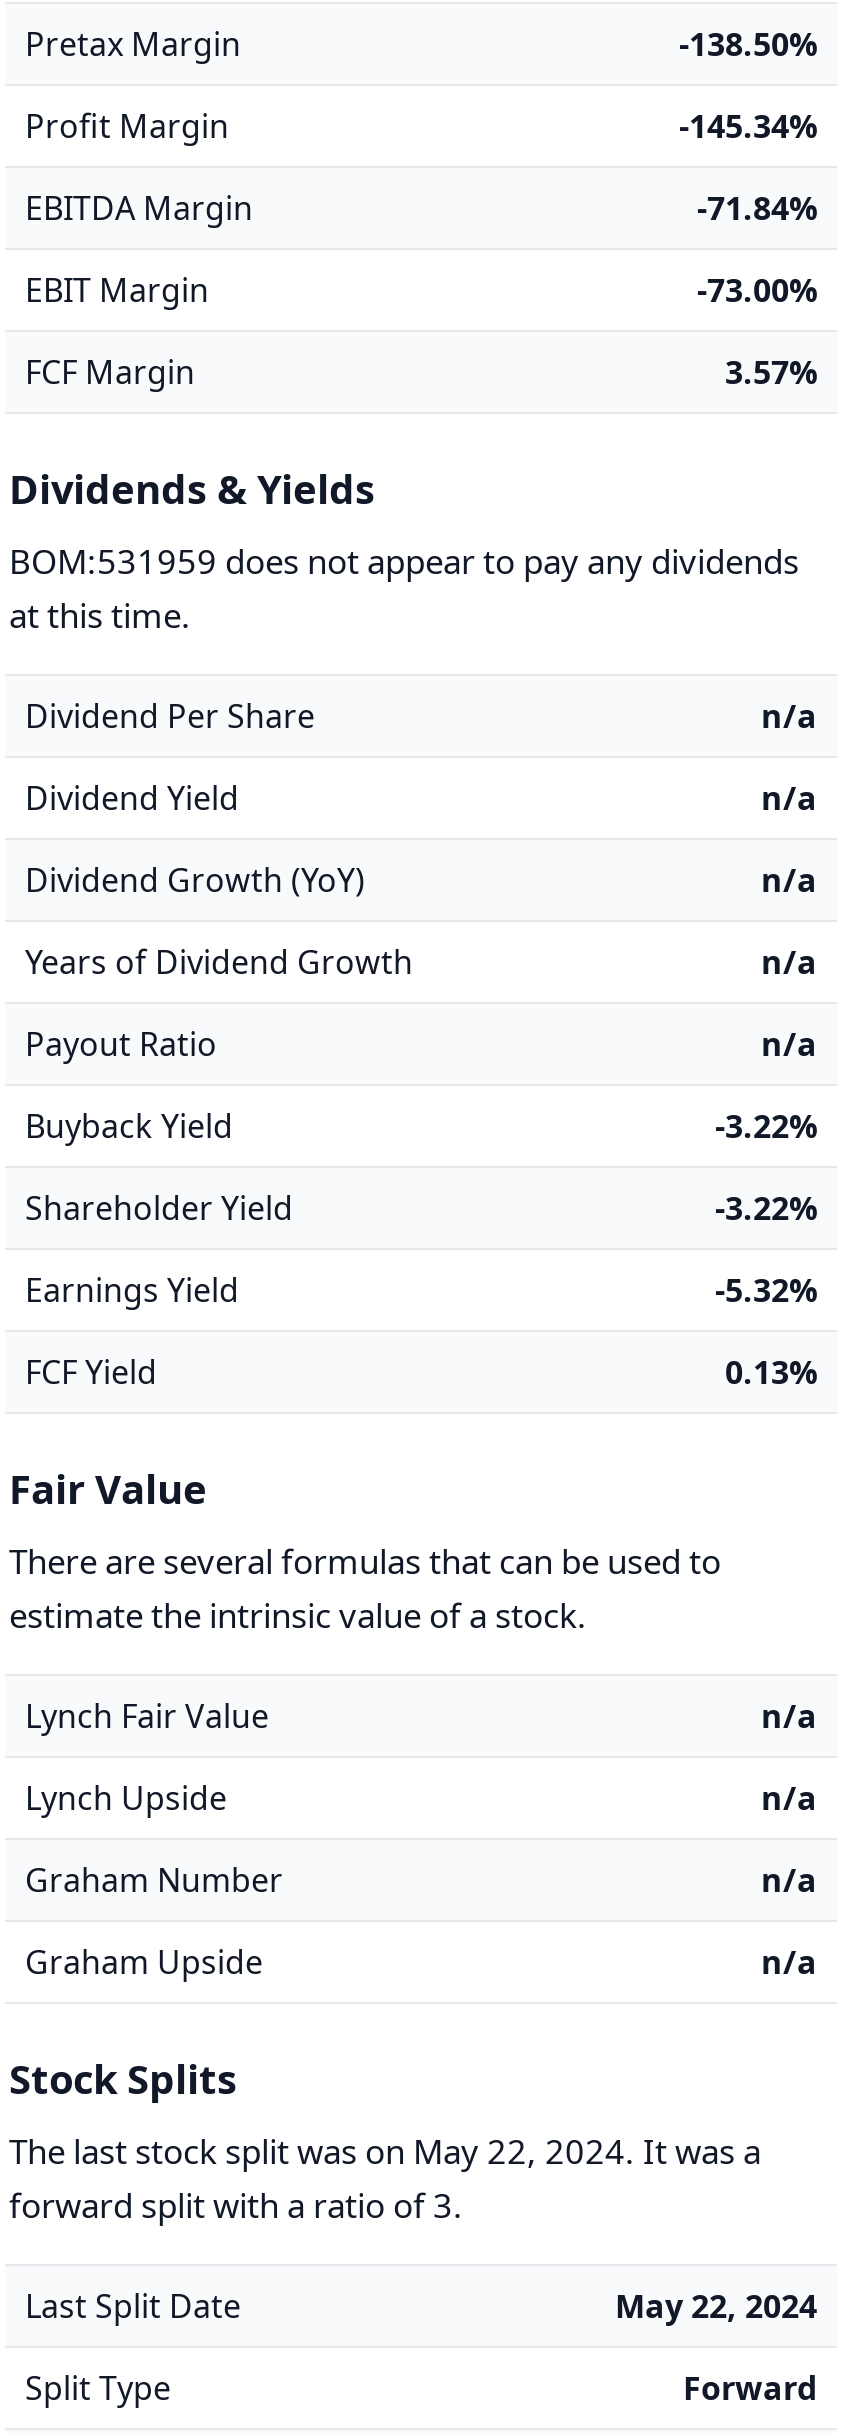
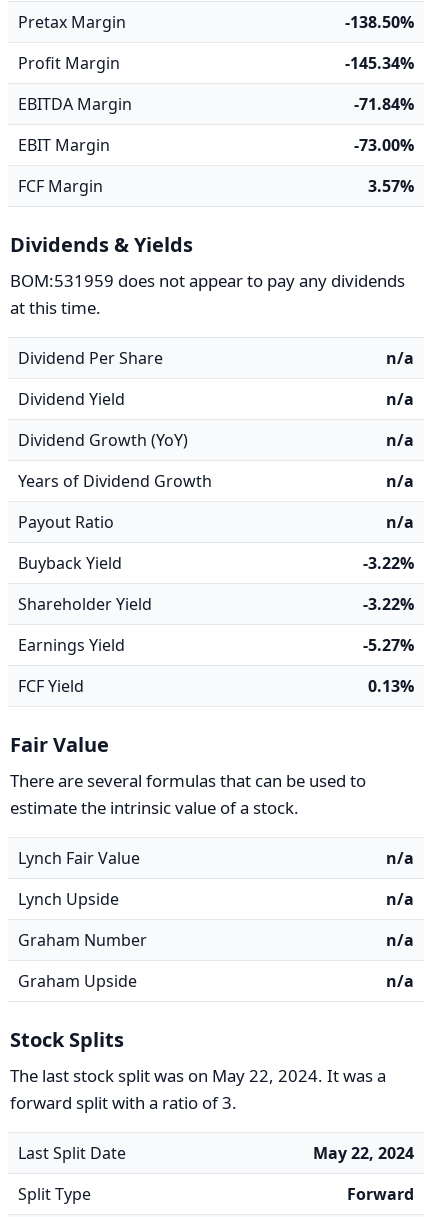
[715,1268,817,1312] -5.32% -> [363,634,414,656] -5.27%

